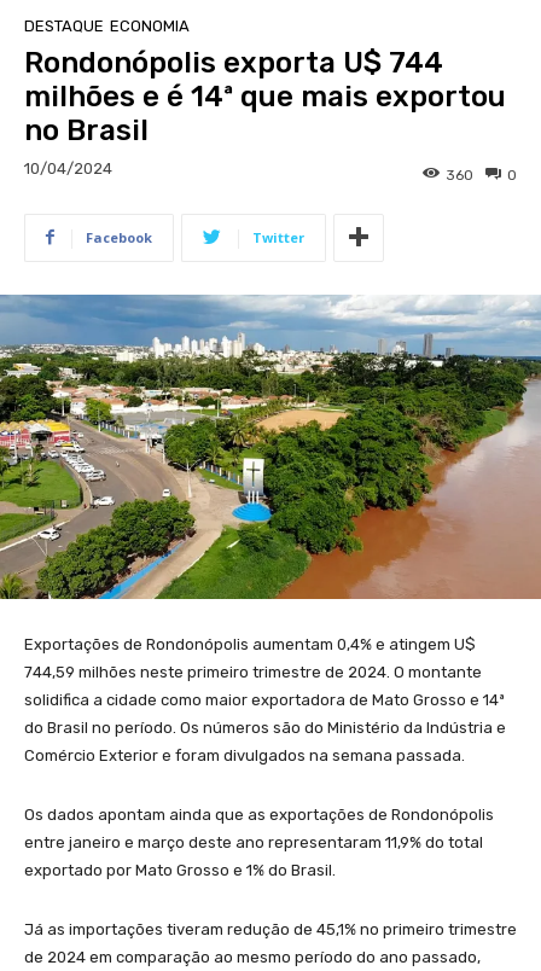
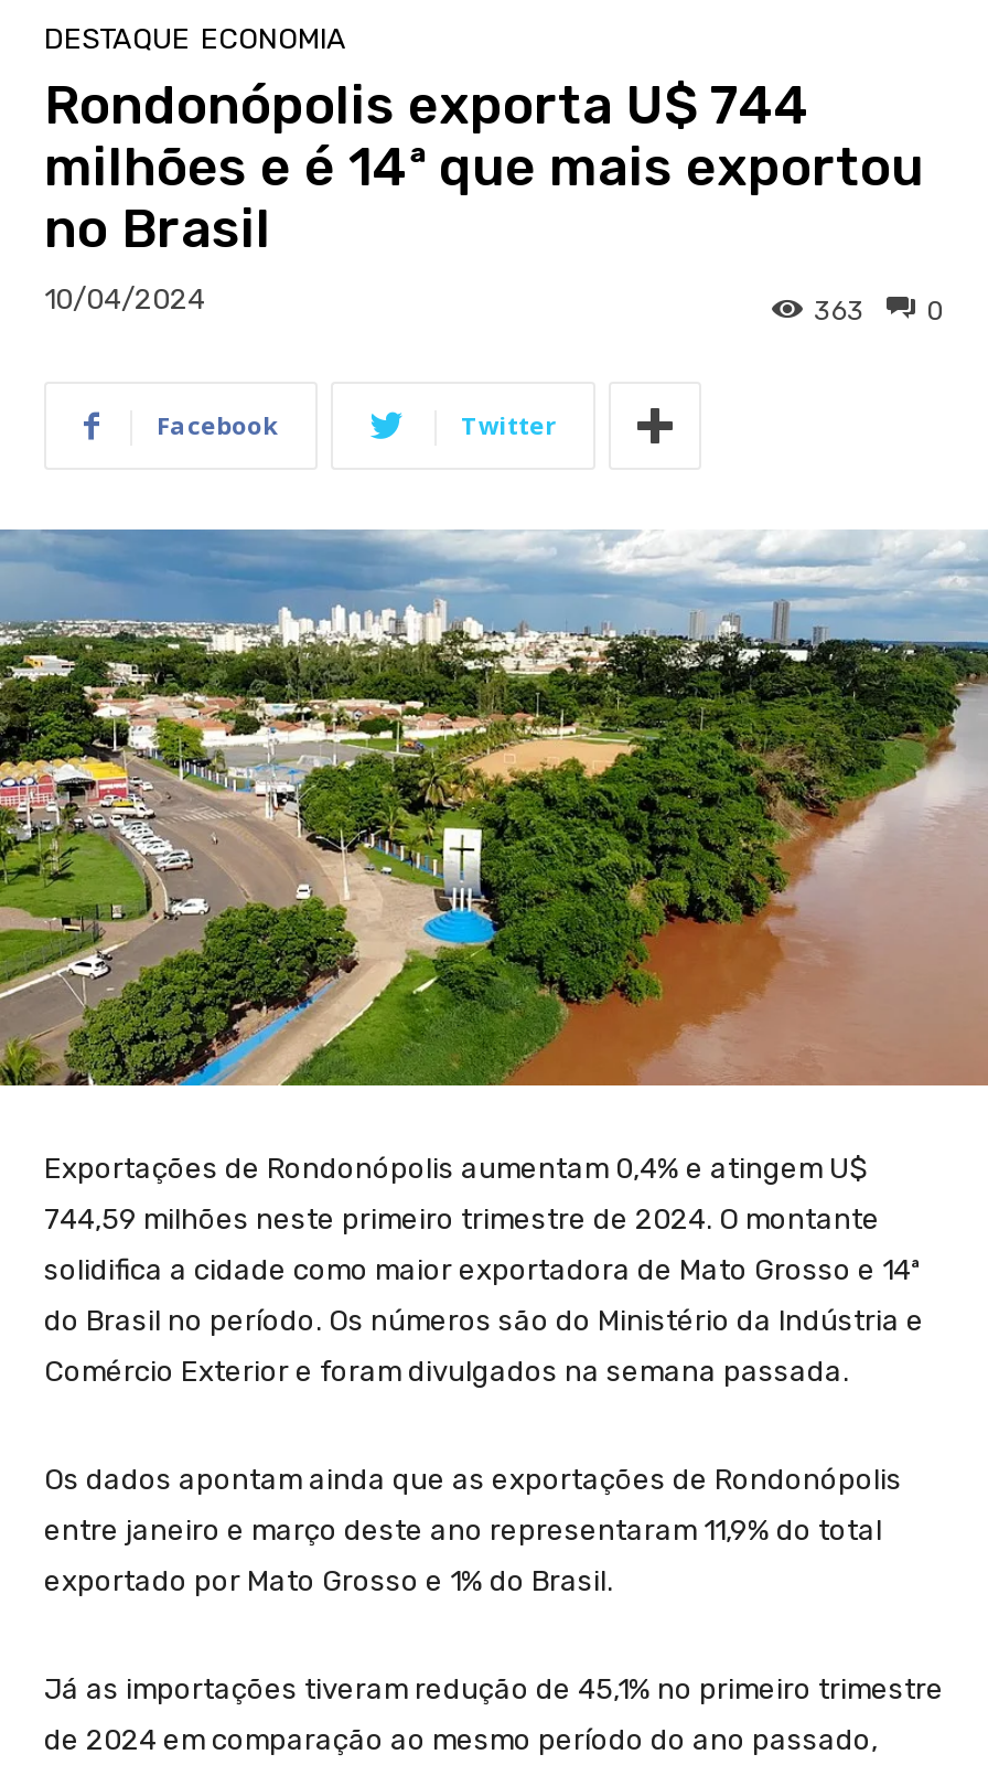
[446,166,517,183] 360 0 -> [814,296,944,327] 363 0

